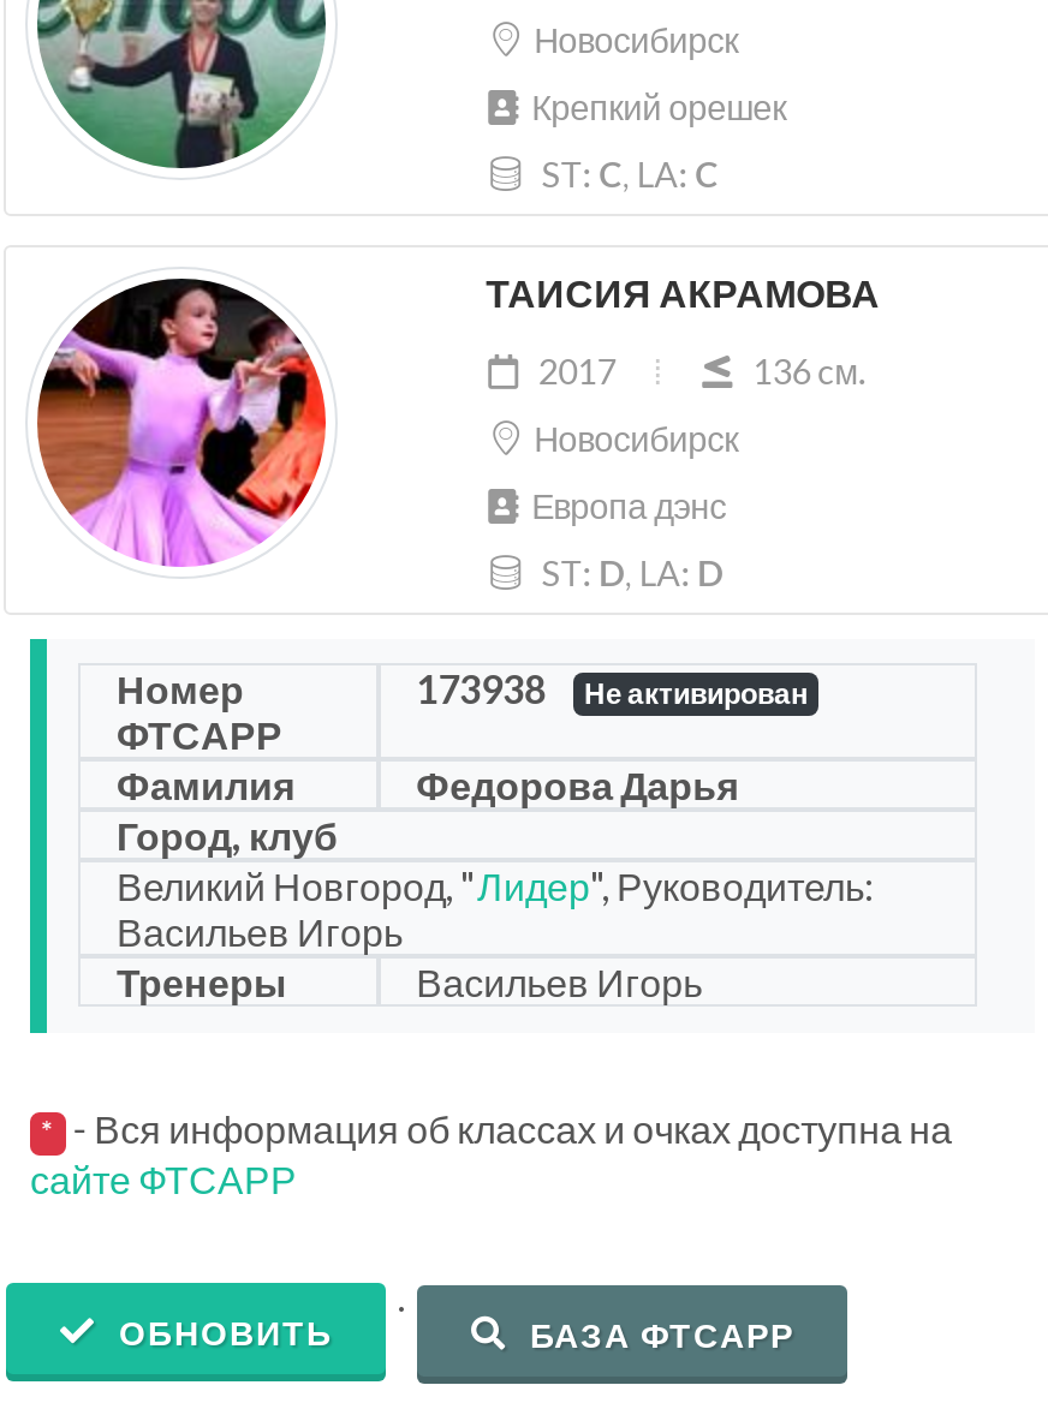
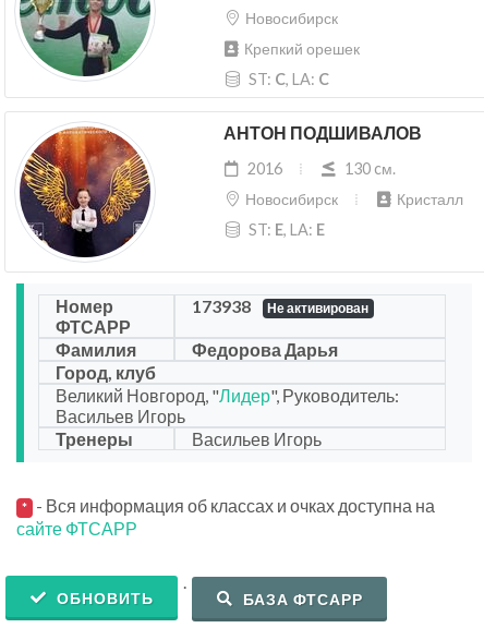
[35,276,328,567] [image] -> [19,126,152,258] [image]
[486,267,880,322] ТАИСИЯ АКРАМОВА -> [223,121,422,146] АНТОН ПОДШИВАЛОВ
[539,351,866,392] 2017 | 136 cм. -> [247,159,395,178] 2016 | 130 cм.
[532,486,726,526] Европа дэнс -> [396,190,463,208] Кристалл
[534,553,724,594] ST: D, LA: D -> [245,220,325,239] ST: E, LA: E

